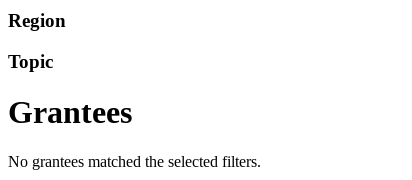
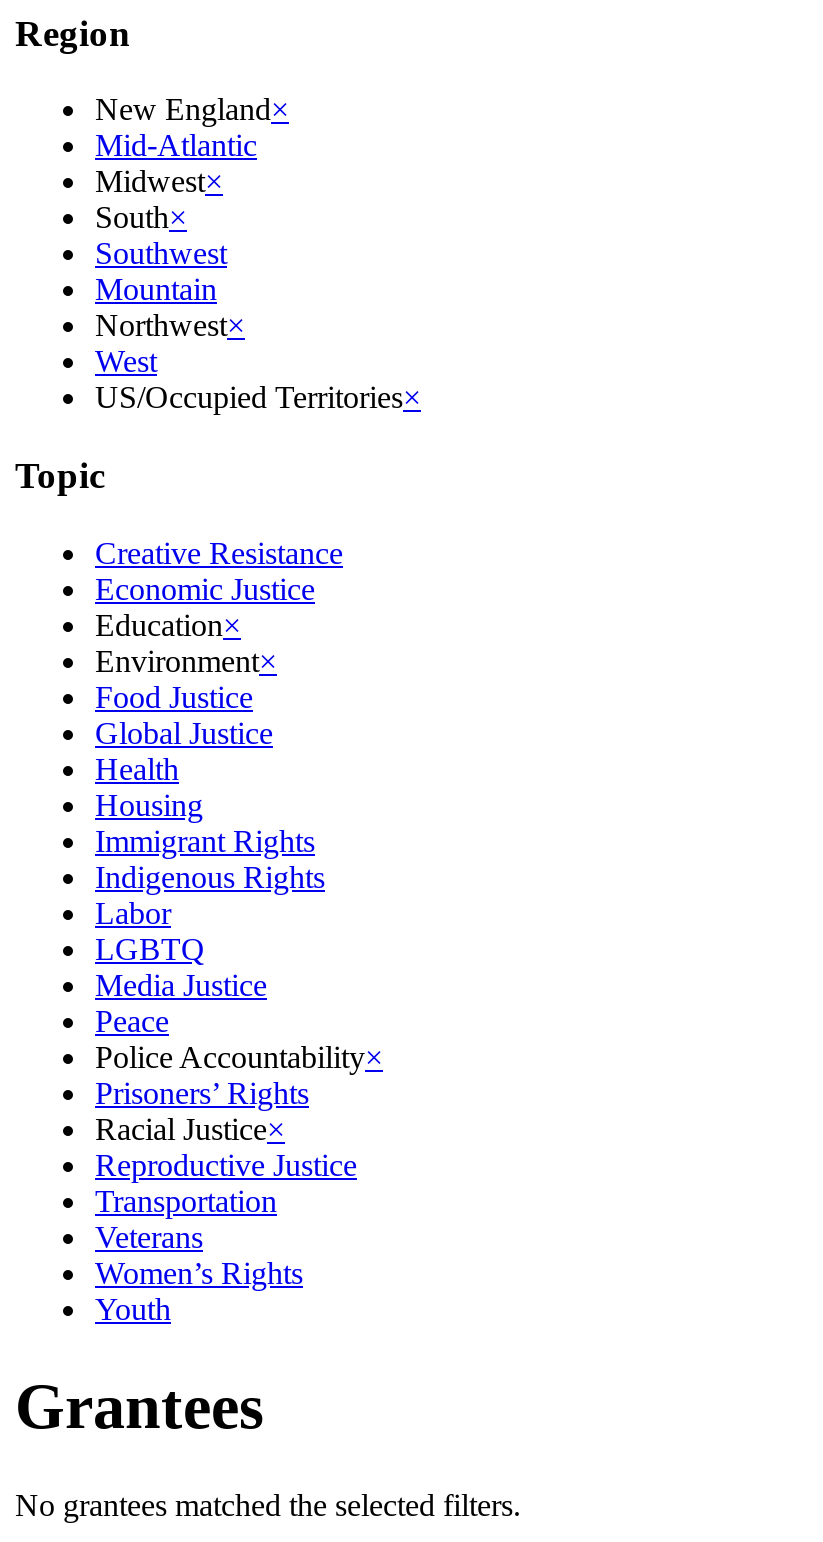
none -> [95,92,421,414] New England× | Mid-Atlantic | Midwest× | South× | Southwest | Mountain | Northwest× | West | US/Occupied Territories×
none -> [95,535,383,1325] Creative Resistance | Economic Justice | Education× | Environment× | Food Justice | Global Justice | Health | Housing | Immigrant Rights | Indigenous Rights | Labor | LGBTQ | Media Justice | Peace | Police Accountability× | Prisoners’ Rights | Racial Justice× | Reproductive Justice | Transportation | Veterans | Women’s Rights | Youth

